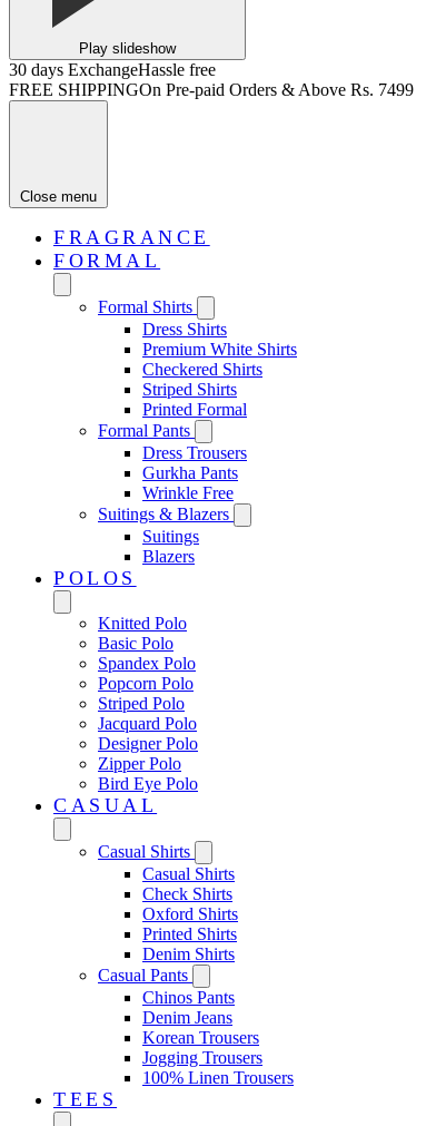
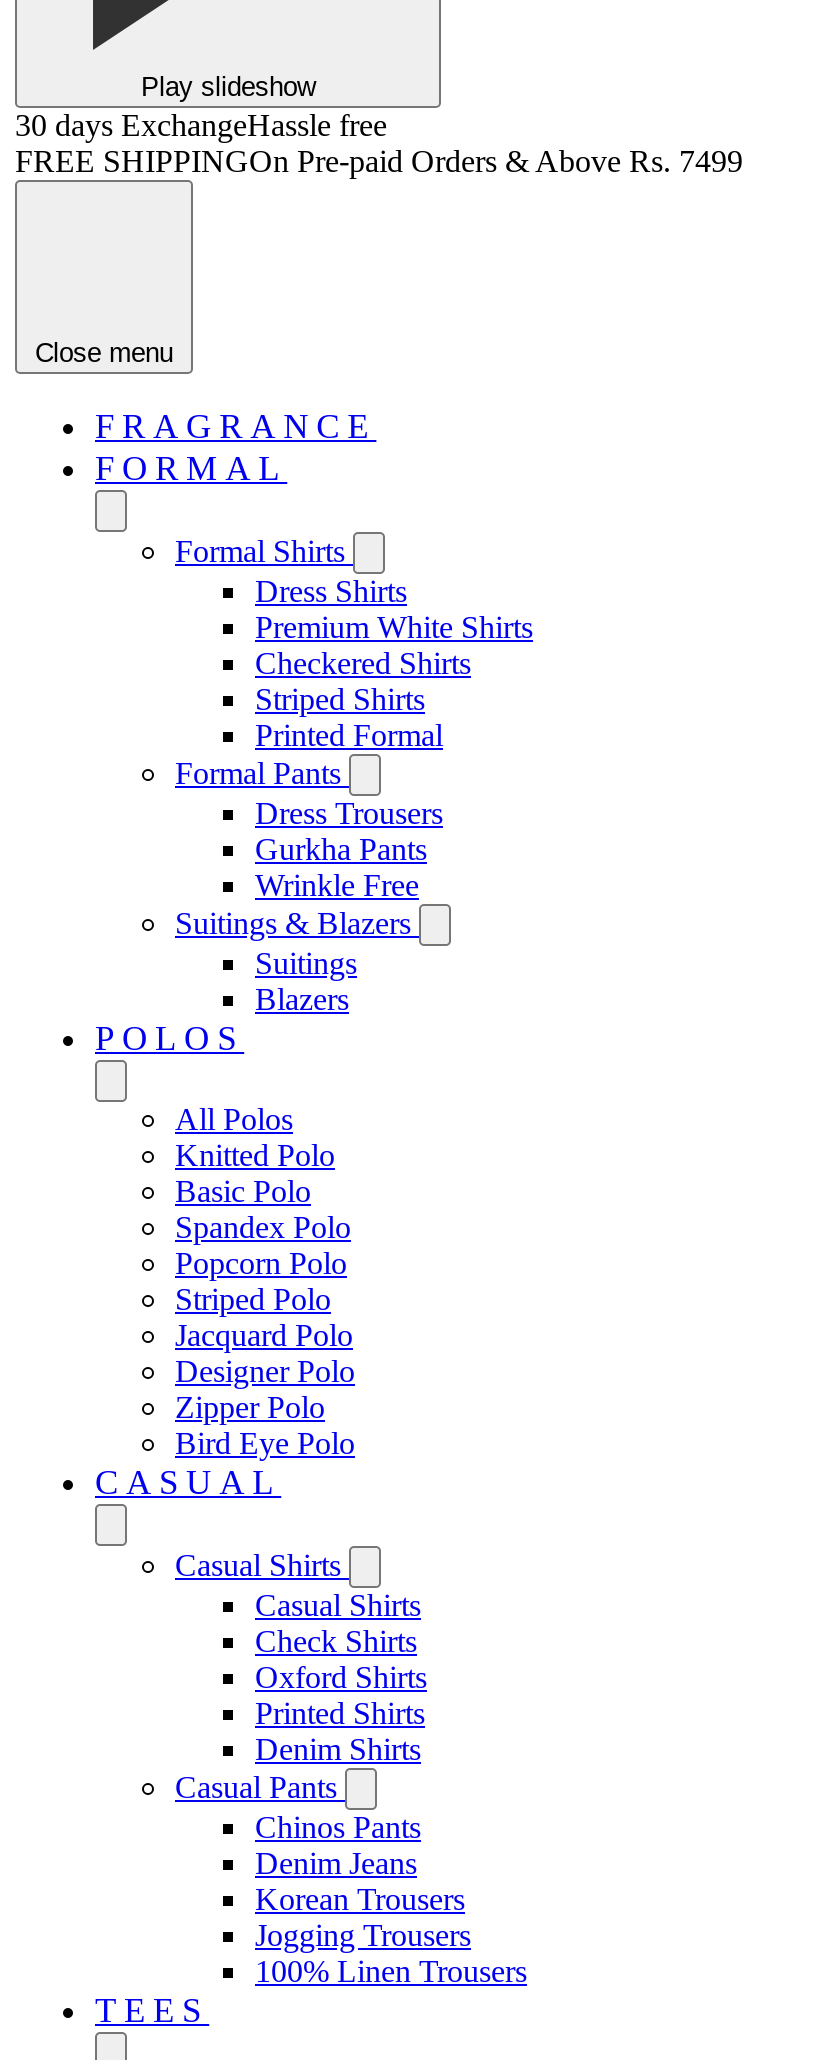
none -> [175,1103,293,1137] All Polos

